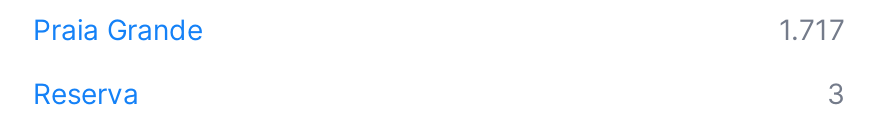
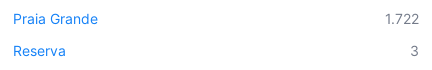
[779,11,845,45] 1.717 -> [385,10,419,27] 1.722

